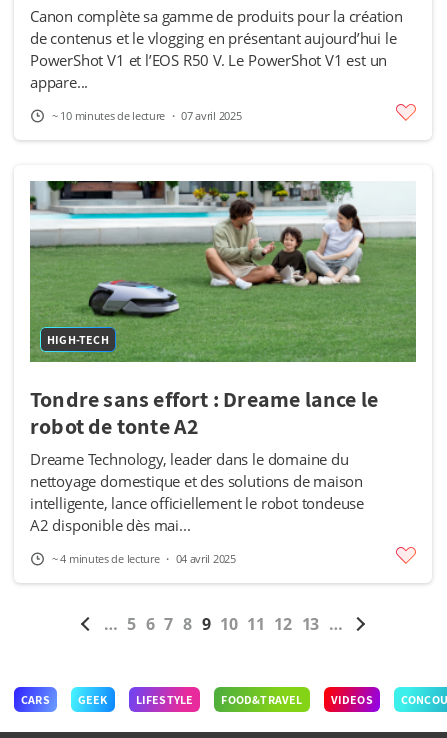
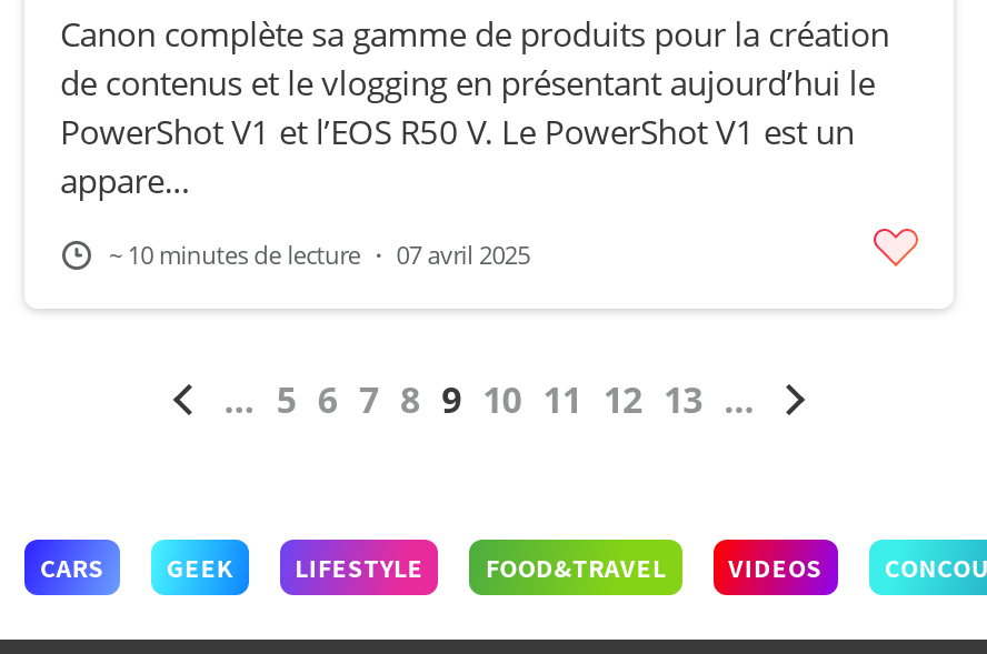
[29,180,417,566] [image] | HIGH-TECH | Tondre sans effort : Dreame lance le | robot de tonte A2 | Dreame Technology, leader dans le domaine du | nettoyage domestique et des solutions de maison | intelligente, lance officiellement le robot tondeuse | A2 disponible dès mai... | ~ 4 minutes de lecture・ 04 avril 2025 -> none

